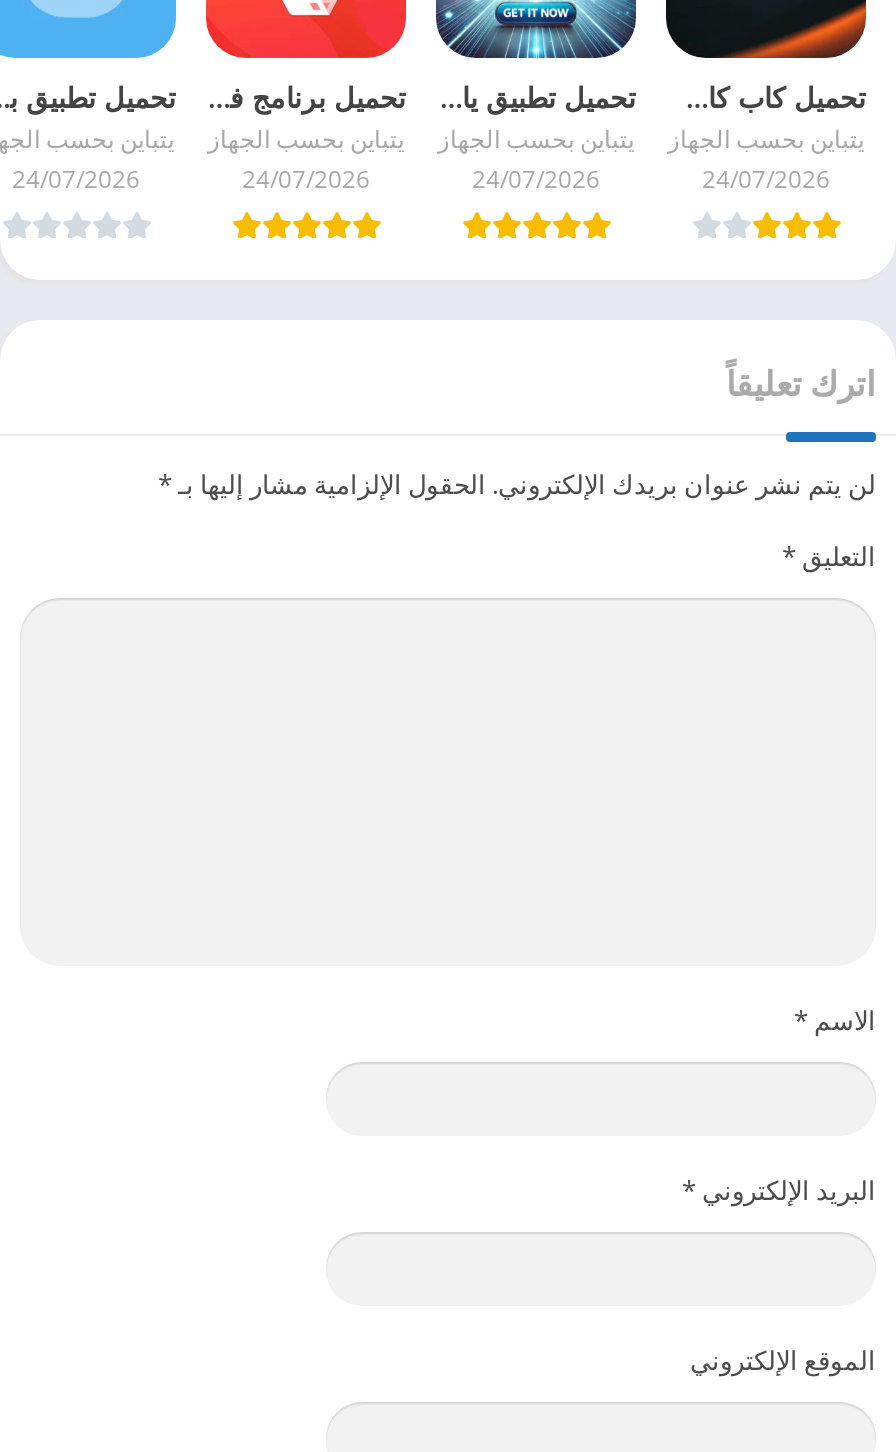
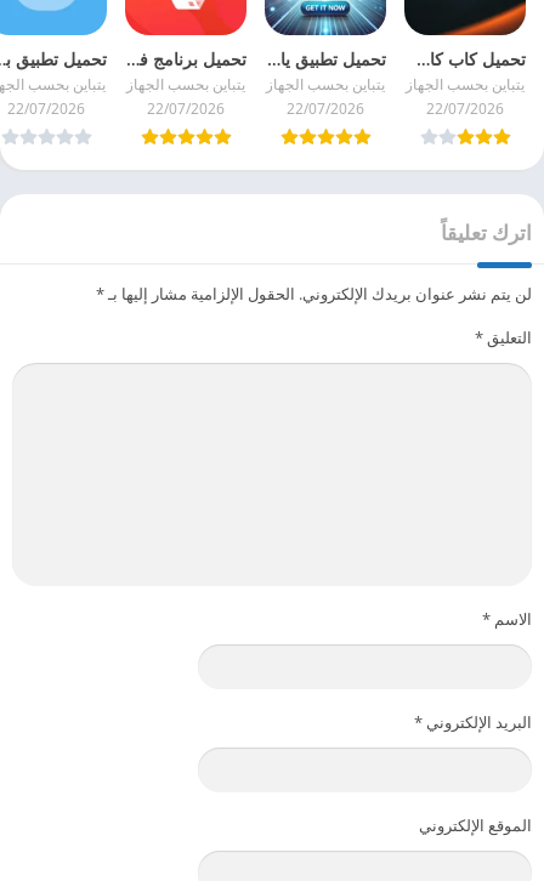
[12,161,140,195] 24/07/2026 -> [7,98,85,118] 22/07/2026
[242,161,370,195] 24/07/2026 -> [147,98,225,118] 22/07/2026
[472,161,600,195] 24/07/2026 -> [287,98,364,118] 22/07/2026
[702,161,830,195] 24/07/2026 -> [426,98,504,118] 22/07/2026

